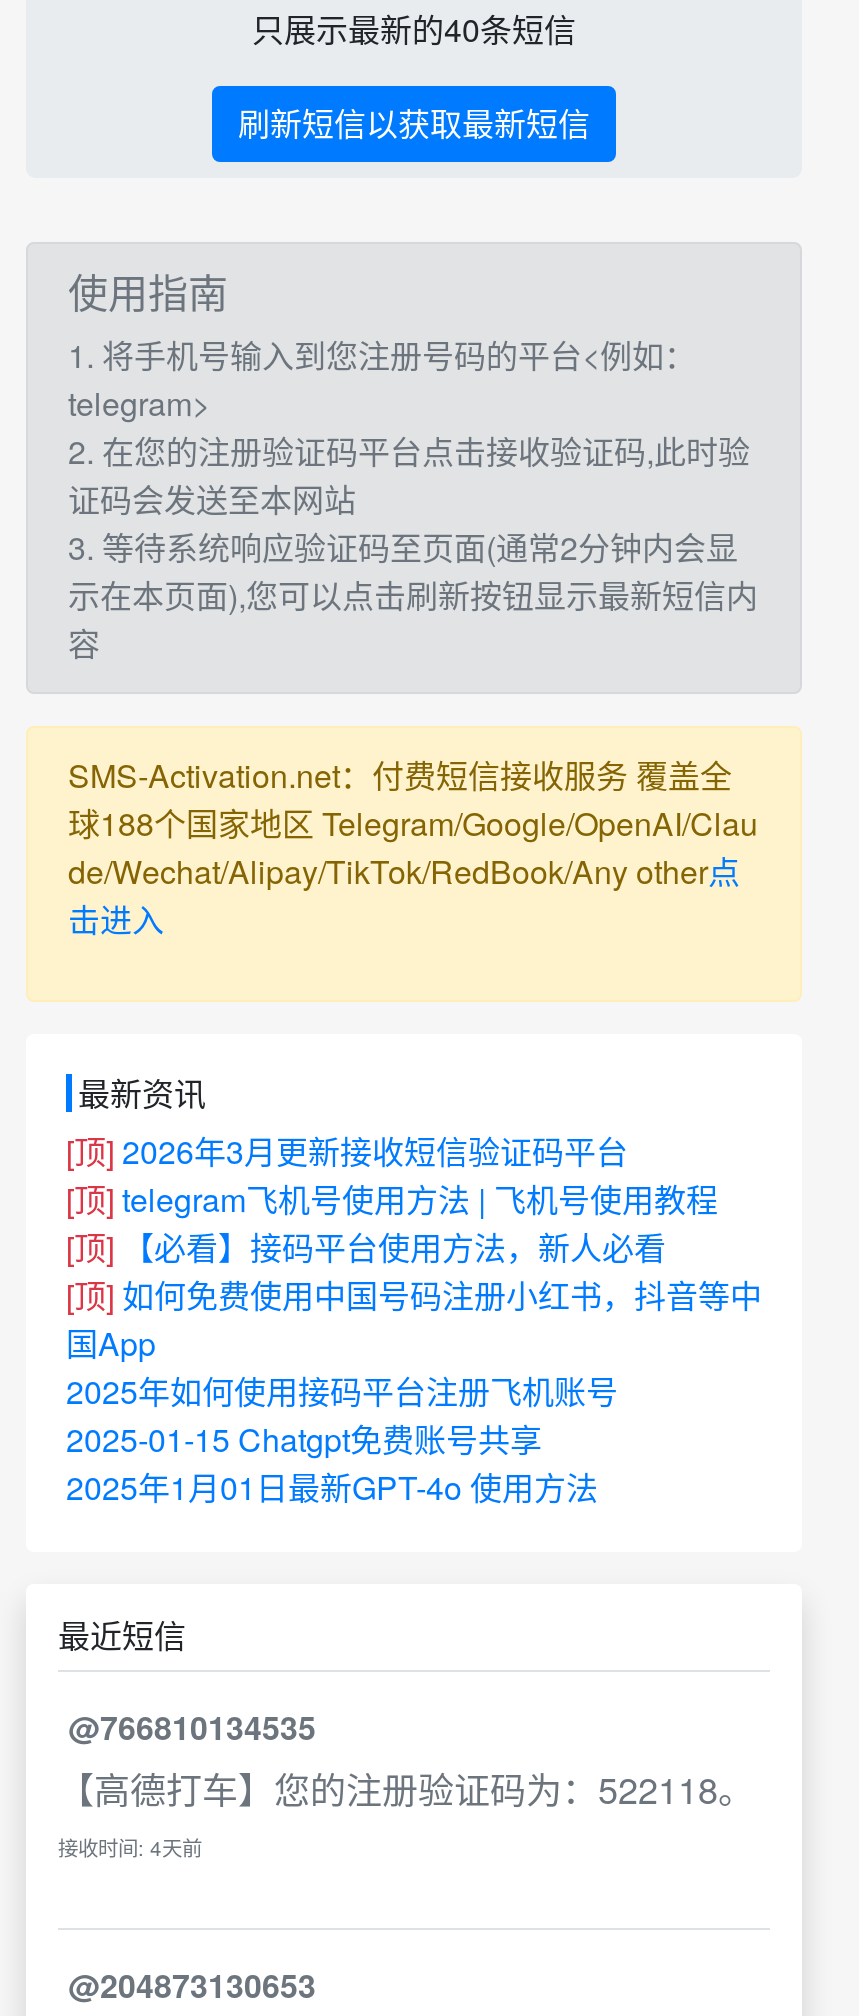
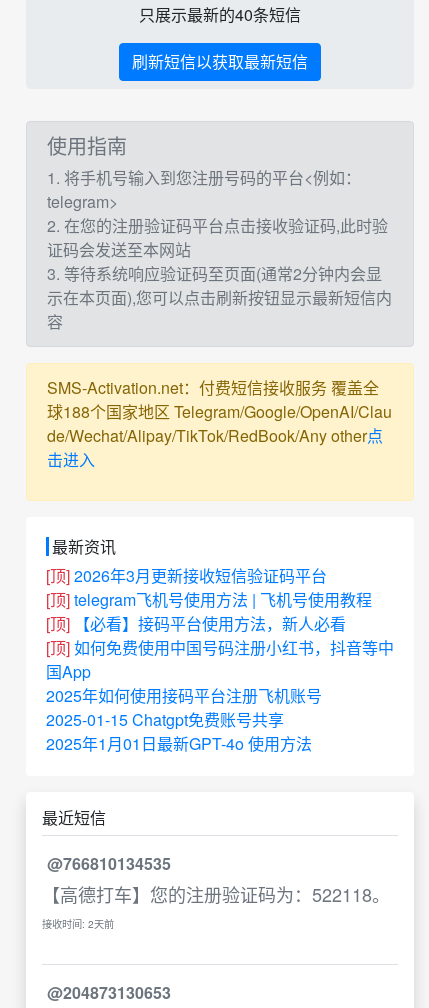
[58,1832,202,1862] 接收时间: 4天前 -> [42,916,114,931] 接收时间: 2天前

